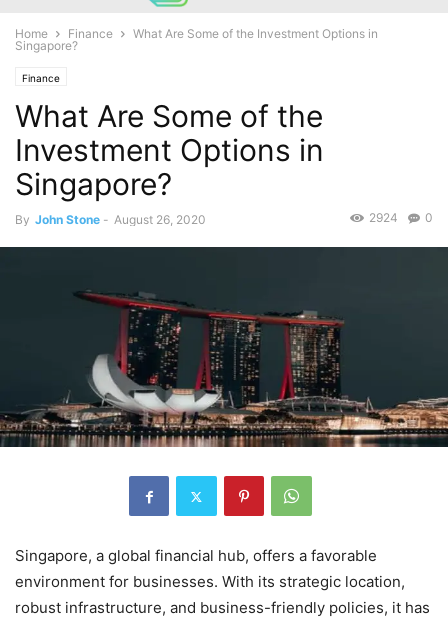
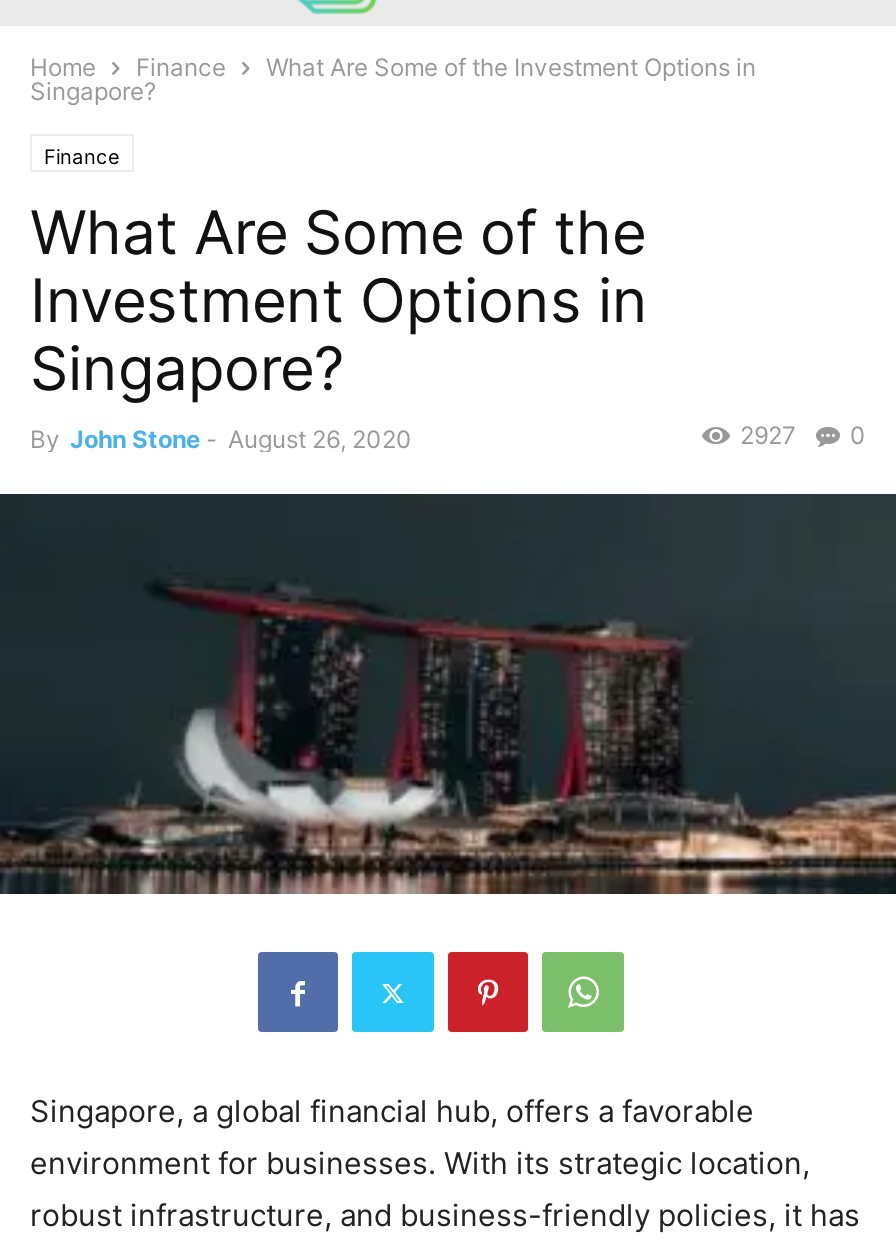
[369,210,433,225] 2924 0 -> [740,420,866,450] 2927 0

